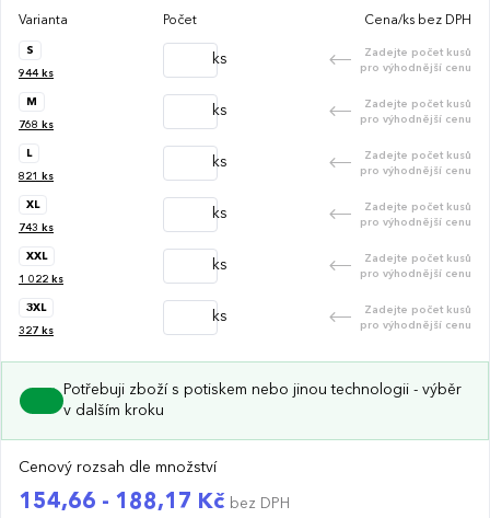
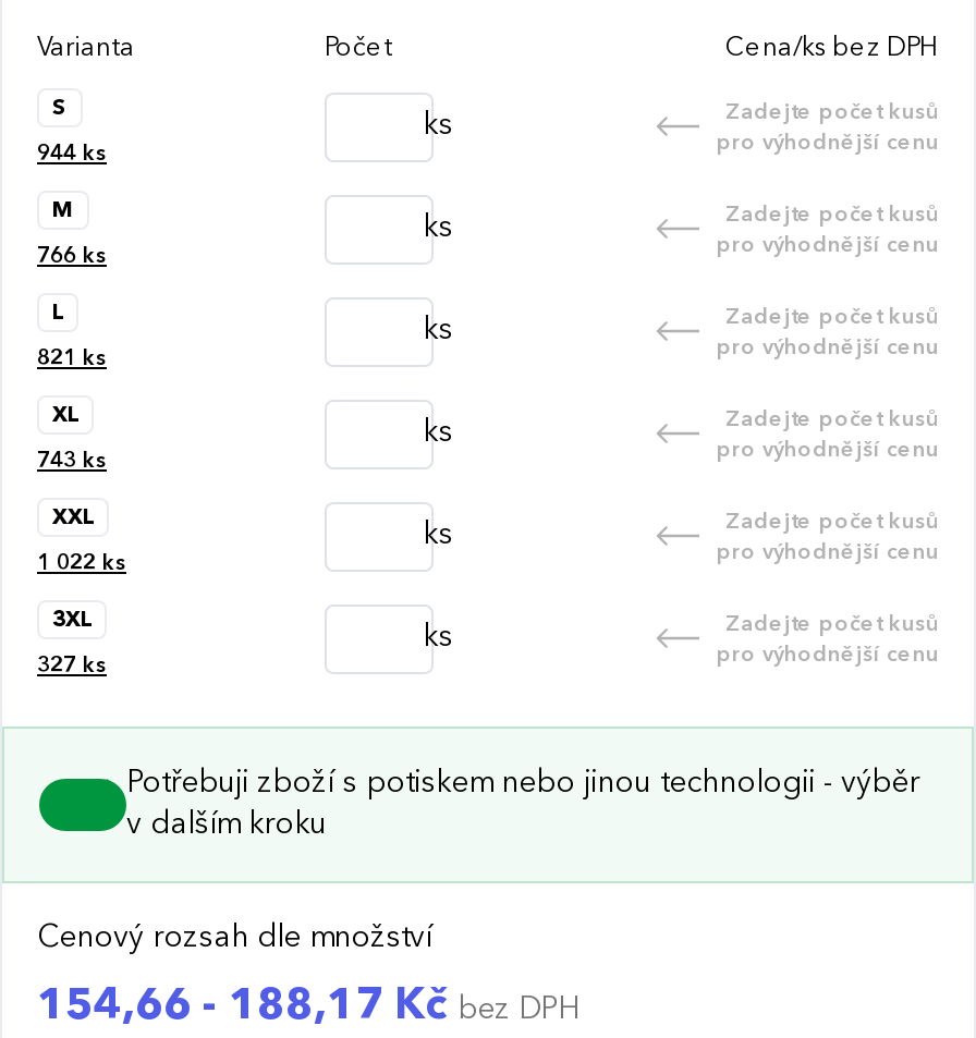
[19,119,54,130] 768 ks -> [37,245,107,266] 766 ks

